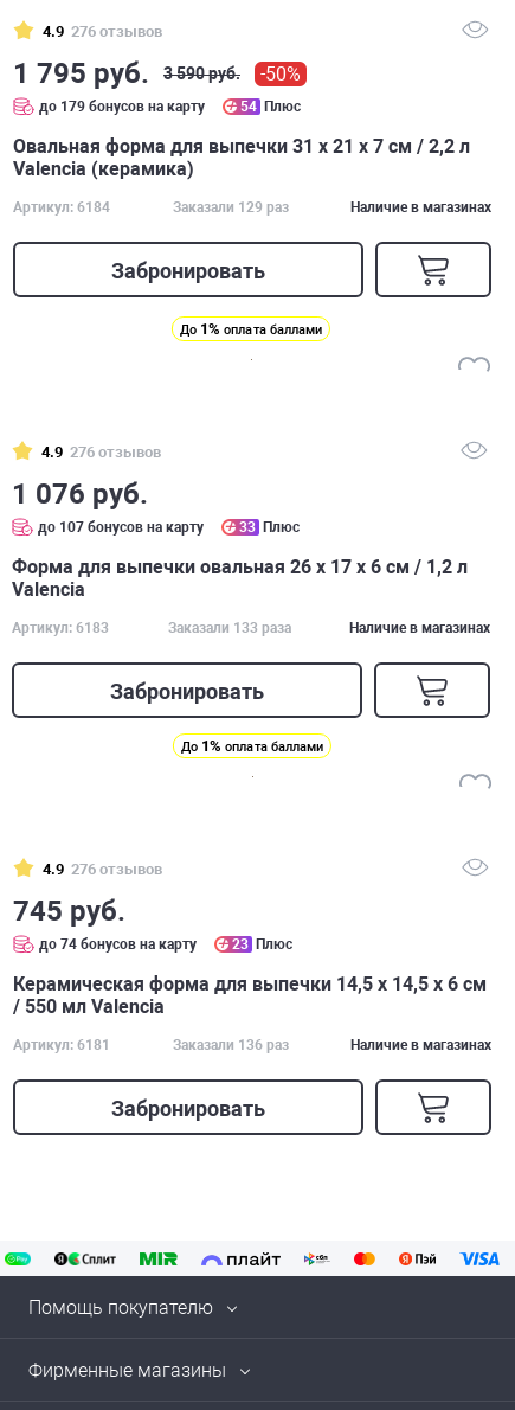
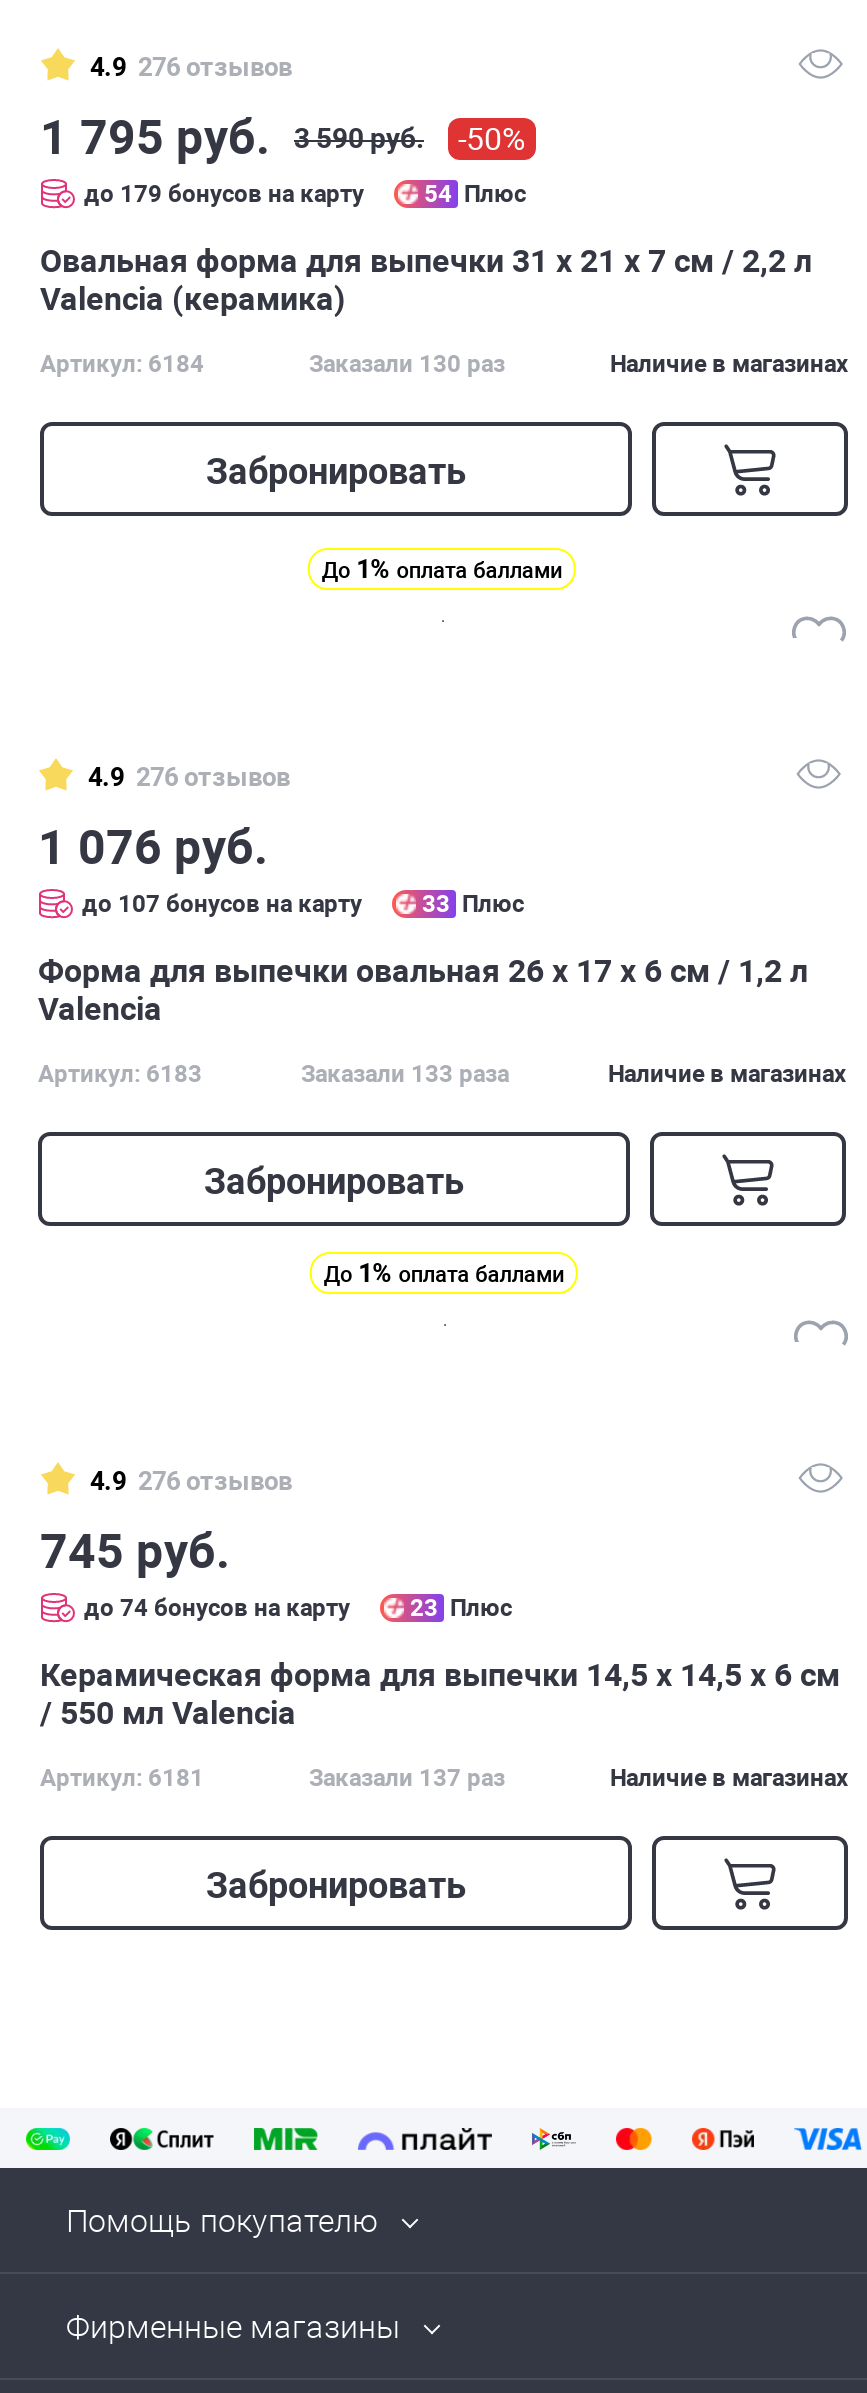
[172,199,288,216] Заказали 129 раз -> [309,350,505,378] Заказали 130 раз
[172,1037,288,1053] Заказали 136 раз -> [309,1764,505,1792] Заказали 137 раз

